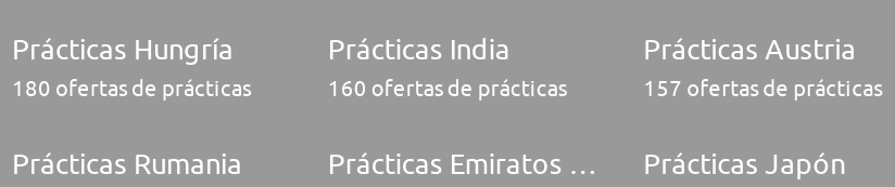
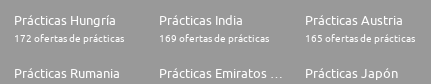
[12,75,251,101] 180 ofertas de prácticas -> [14,32,124,44] 172 ofertas de prácticas
[328,75,567,101] 160 ofertas de prácticas -> [159,32,269,44] 169 ofertas de prácticas
[643,75,882,101] 157 ofertas de prácticas -> [305,32,415,44] 165 ofertas de prácticas

